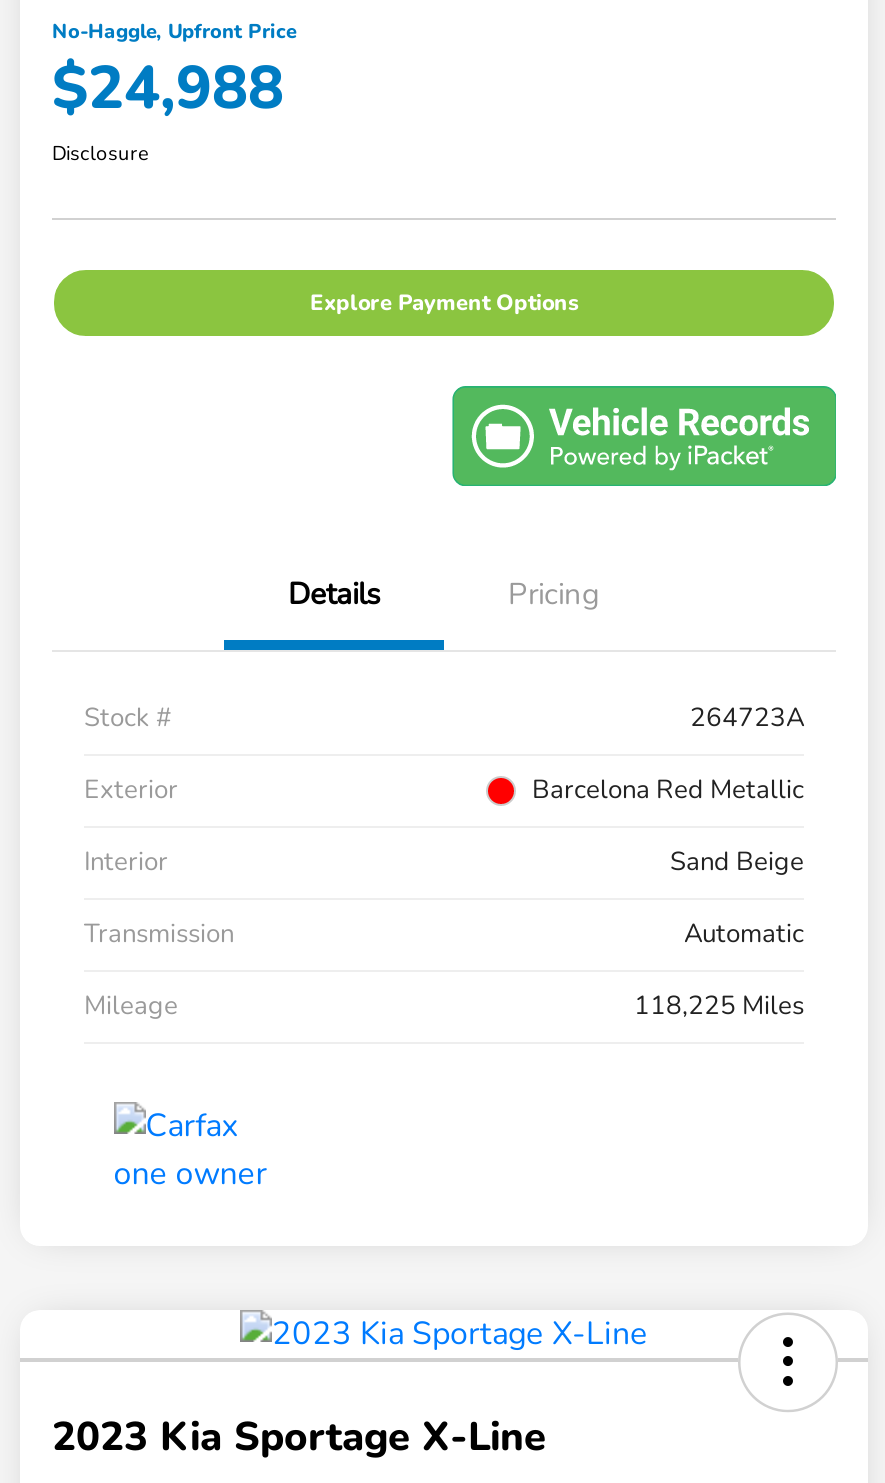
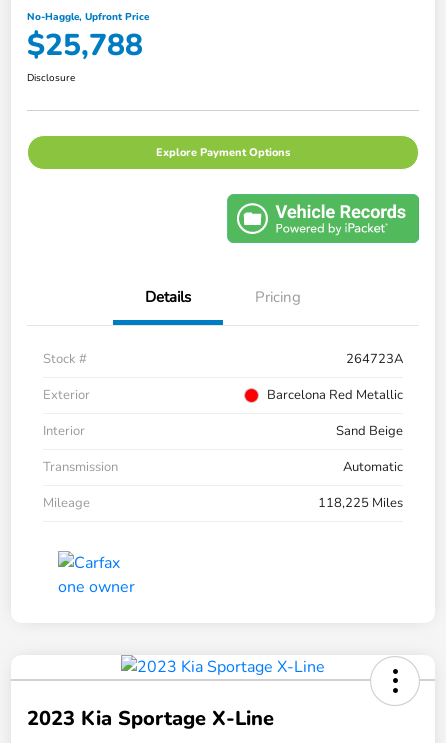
[52,49,284,131] $24,988 -> [27,24,143,65] $25,788

